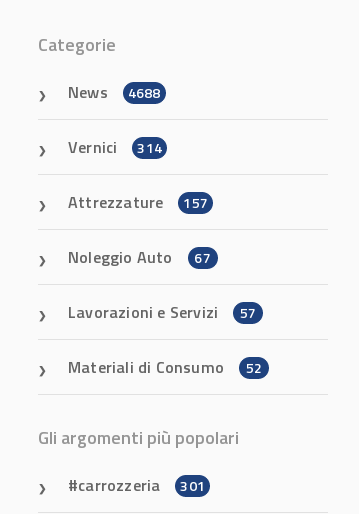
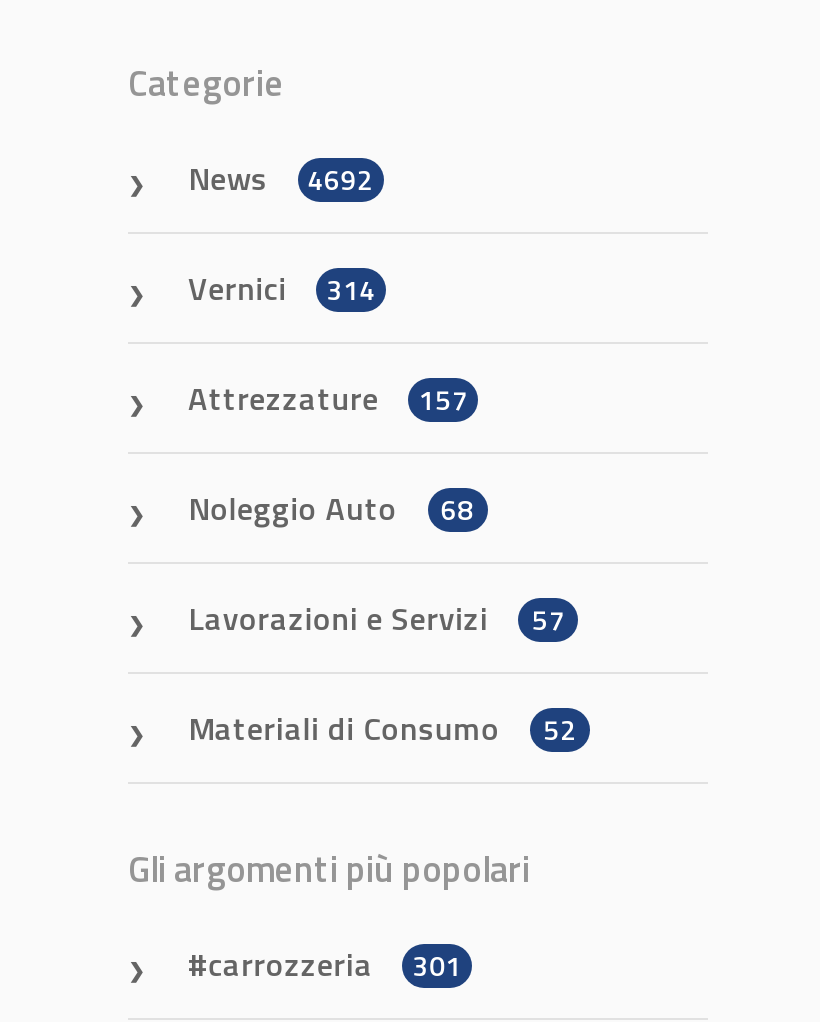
[68,80,161,104] News 4688 -> [188,154,373,202] News 4692
[68,245,211,269] Noleggio Auto 67 -> [188,484,474,532] Noleggio Auto 68

